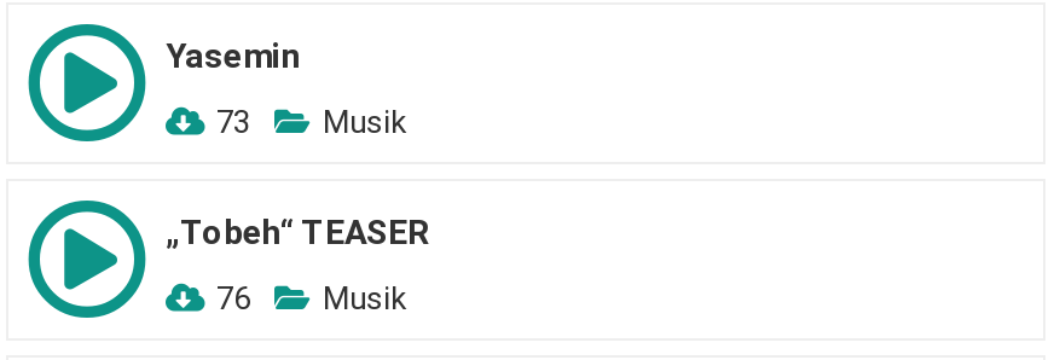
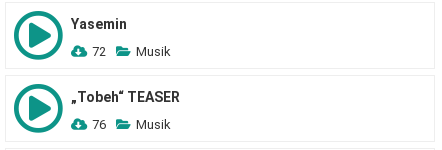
[216,104,407,140] 73 Musik -> [92,44,171,59] 72 Musik

